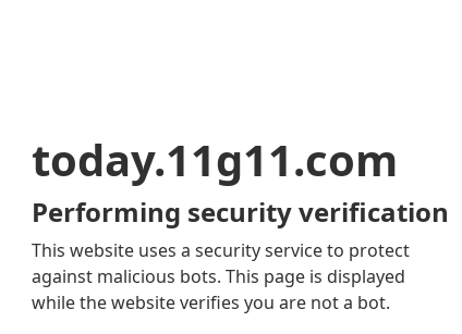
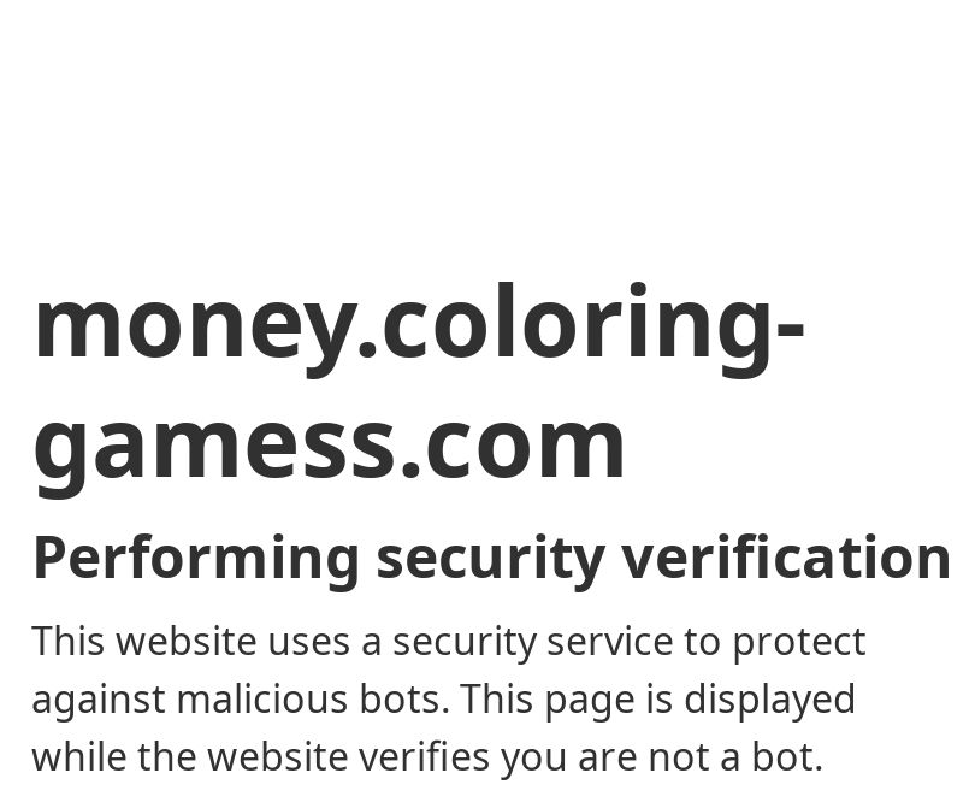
[32,129,398,189] today.11g11.com -> [31,253,806,506] money.coloring- | gamess.com

